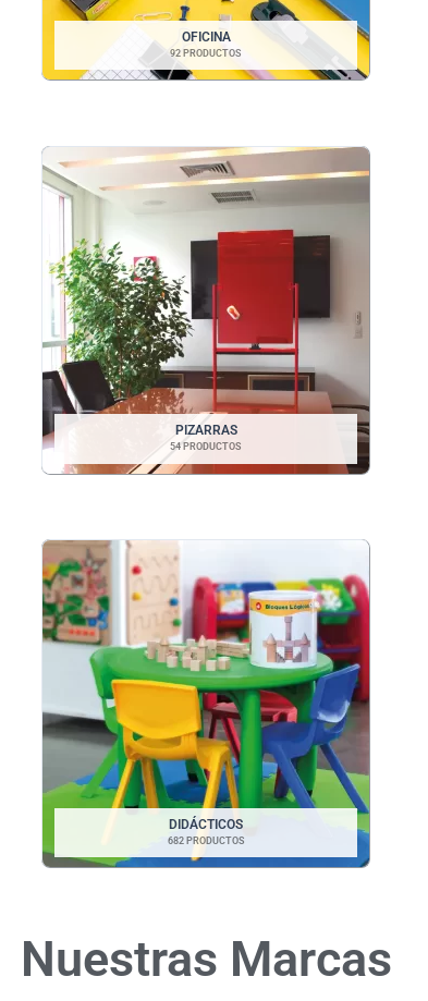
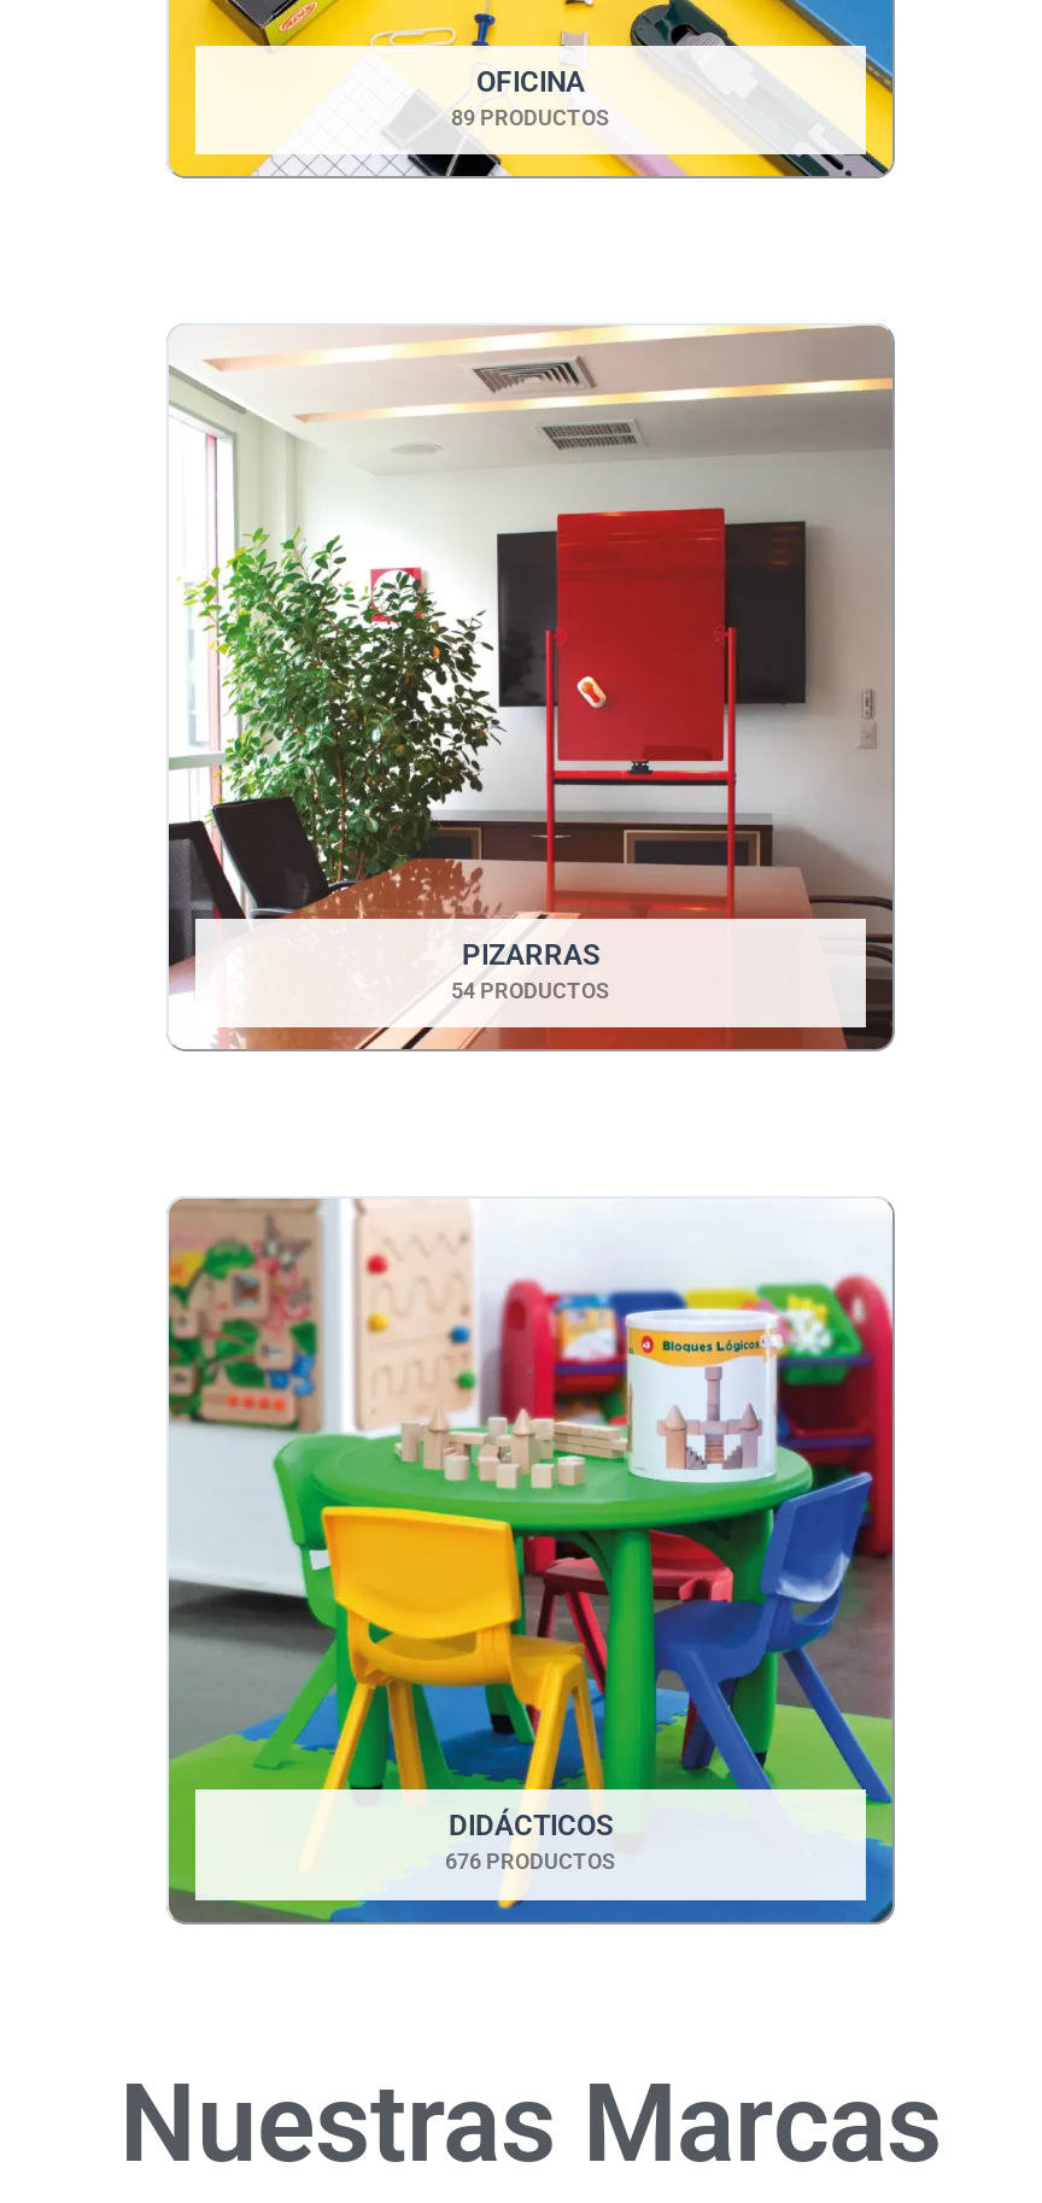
[170,48,242,59] 92 PRODUCTOS -> [451,106,610,130] 89 PRODUCTOS
[167,836,244,846] 682 PRODUCTOS -> [445,1850,616,1874] 676 PRODUCTOS

